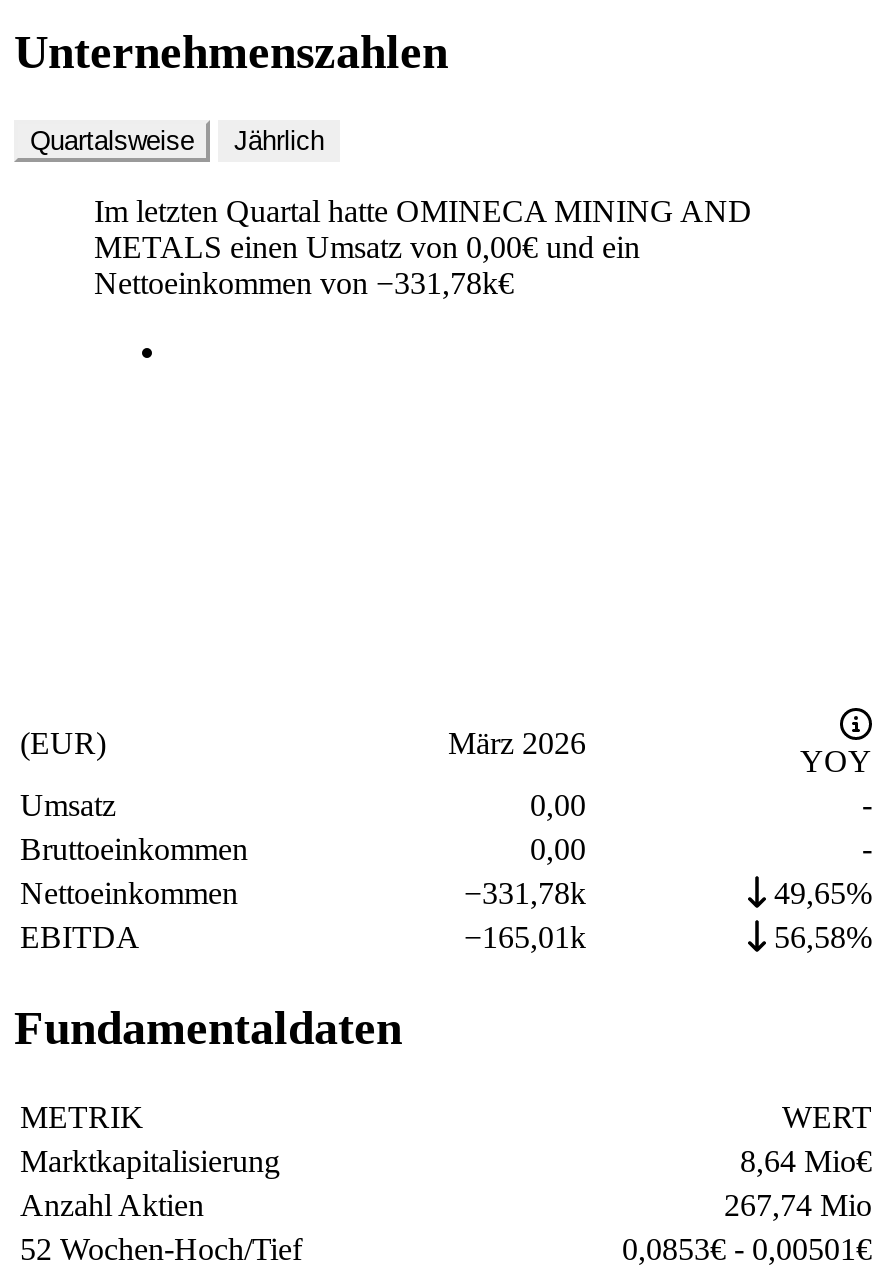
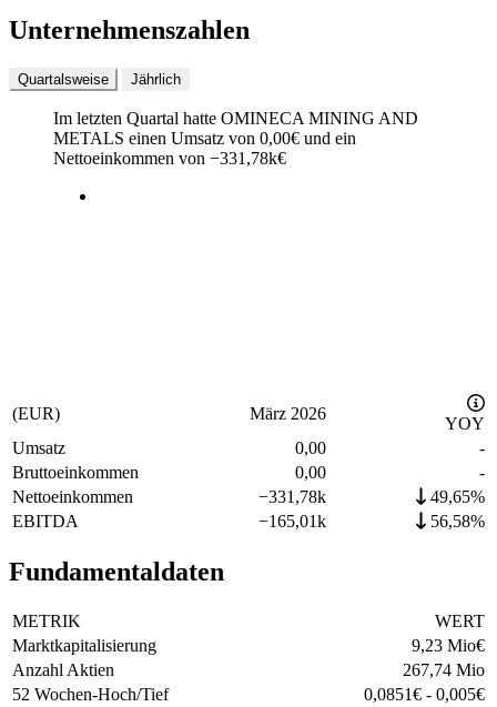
[740,1144,872,1178] 8,64 Mio€ -> [412,636,485,655] 9,23 Mio€
[622,1232,872,1266] 0,0853€- 0,00501 € -> [364,685,485,704] 0,0851€- 0,005 €

